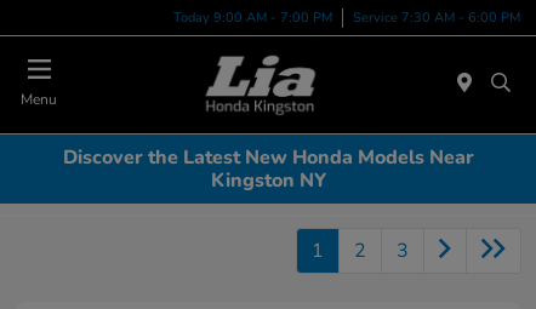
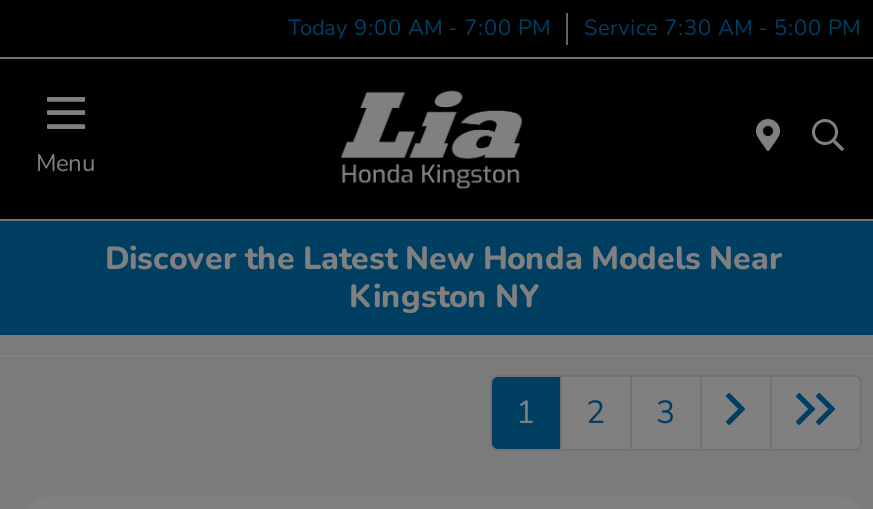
[173,8,520,26] Today 9:00 AM - 7:00 PM Service 7:30 AM - 6:00 PM -> [288,12,860,42] Today 9:00 AM - 7:00 PM Service 7:30 AM - 5:00 PM

